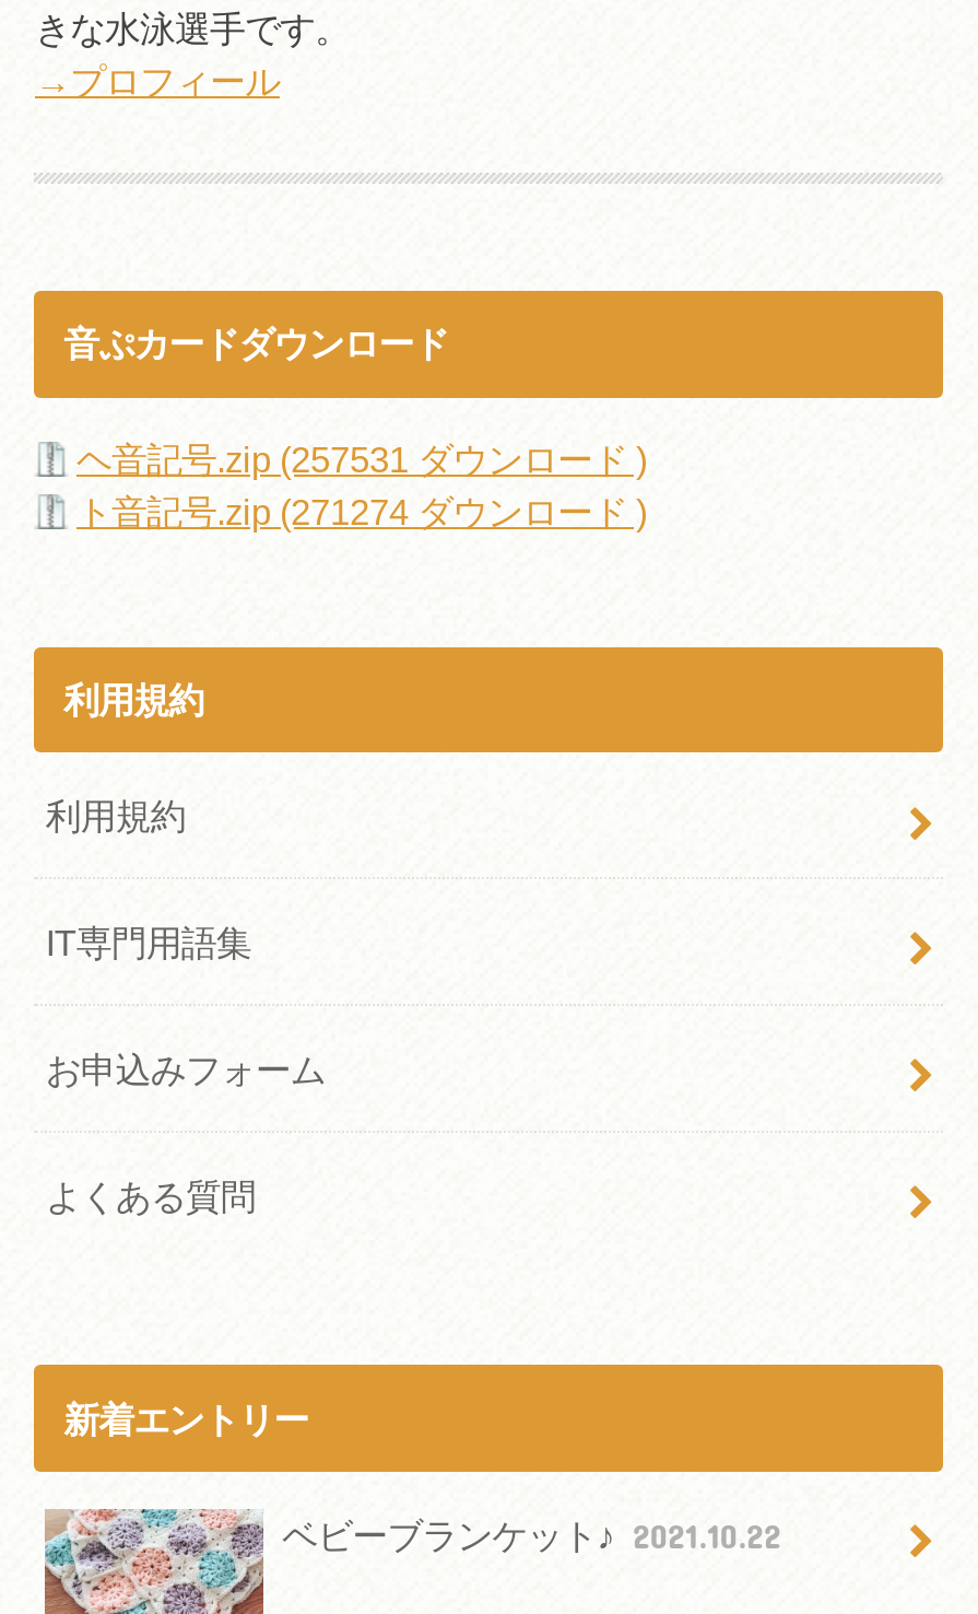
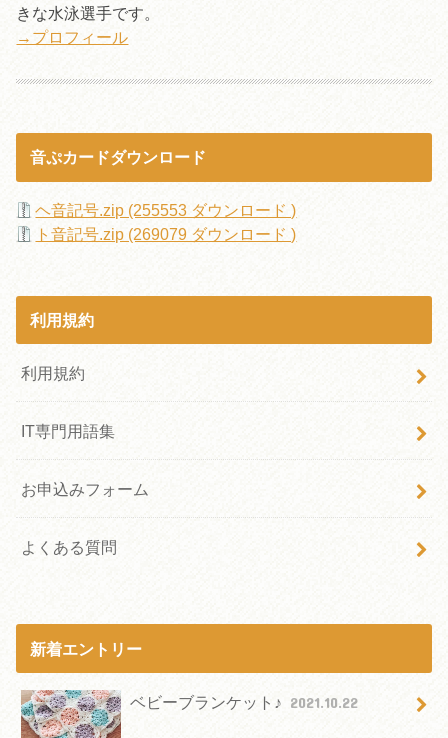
[76,440,647,479] ヘ音記号.zip (257531 ダウンロード ) -> [35,201,296,219] ヘ音記号.zip (255553 ダウンロード )
[76,492,647,532] ト音記号.zip (271274 ダウンロード ) -> [35,225,296,243] ト音記号.zip (269079 ダウンロード )

